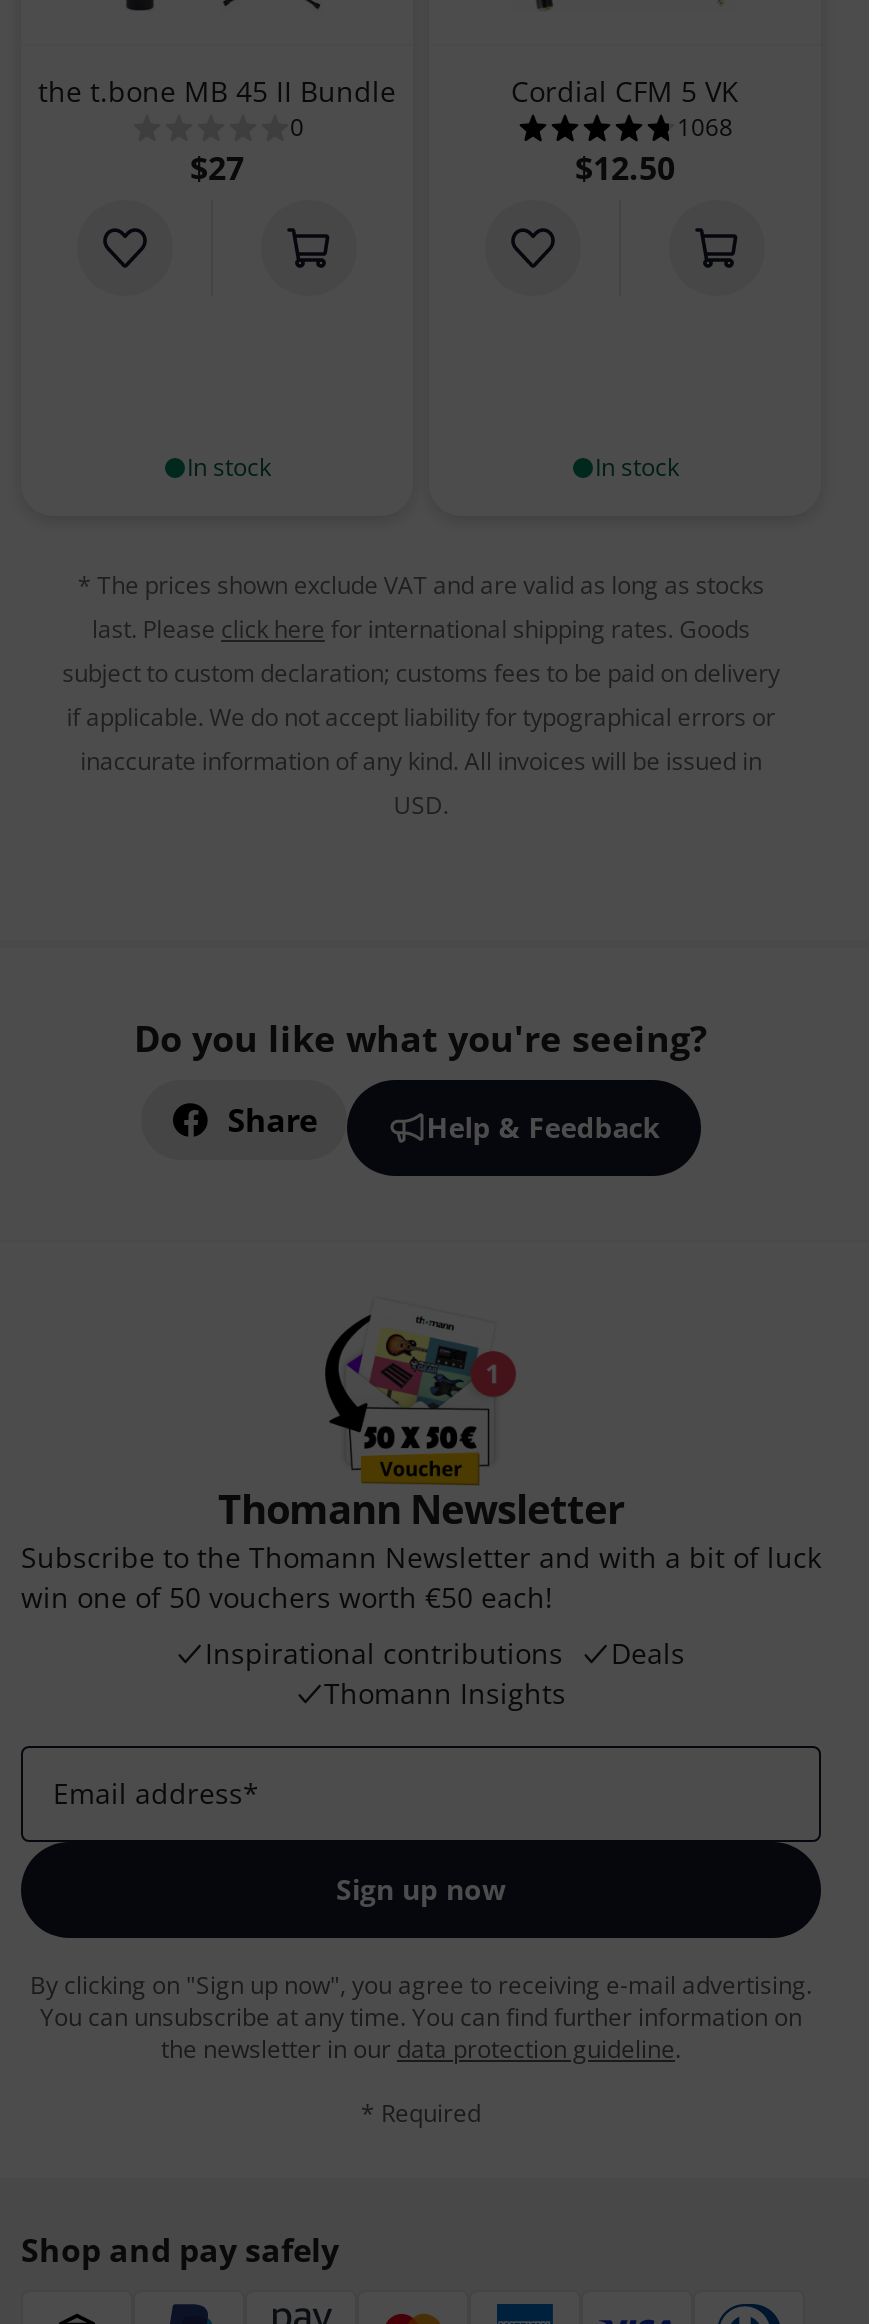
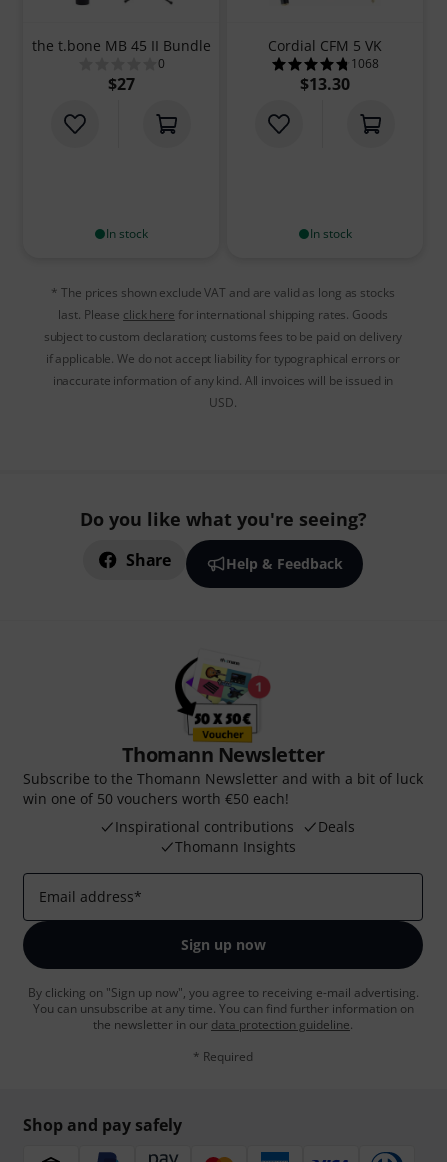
[575,146,675,190] $12.50 -> [300,73,350,95] $13.30

